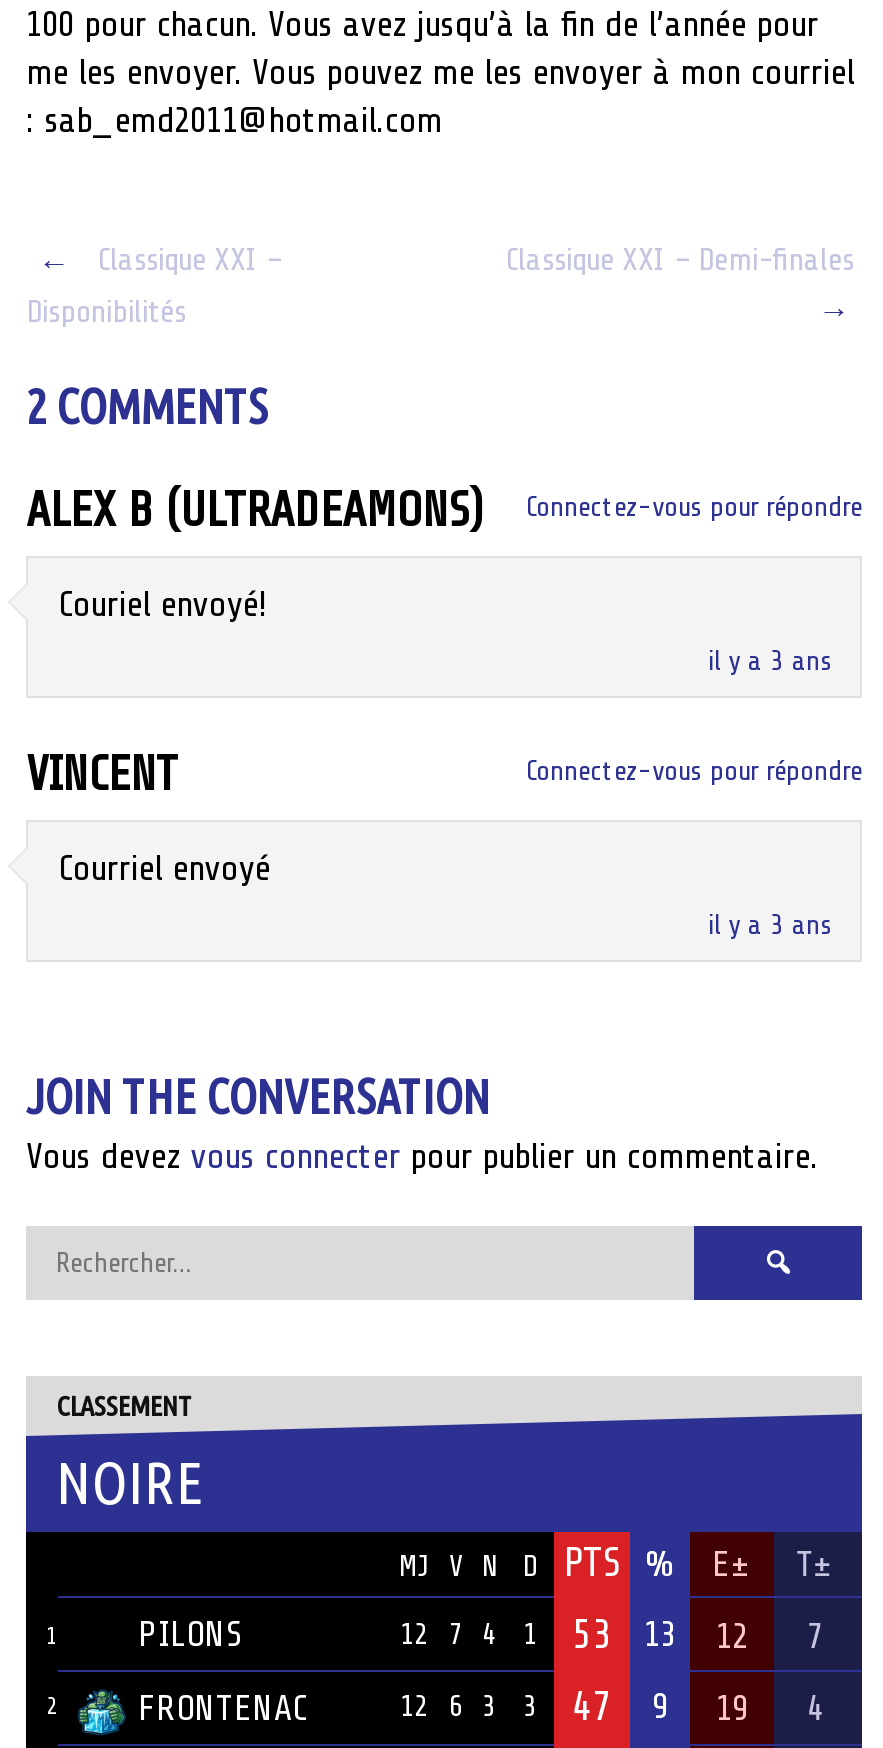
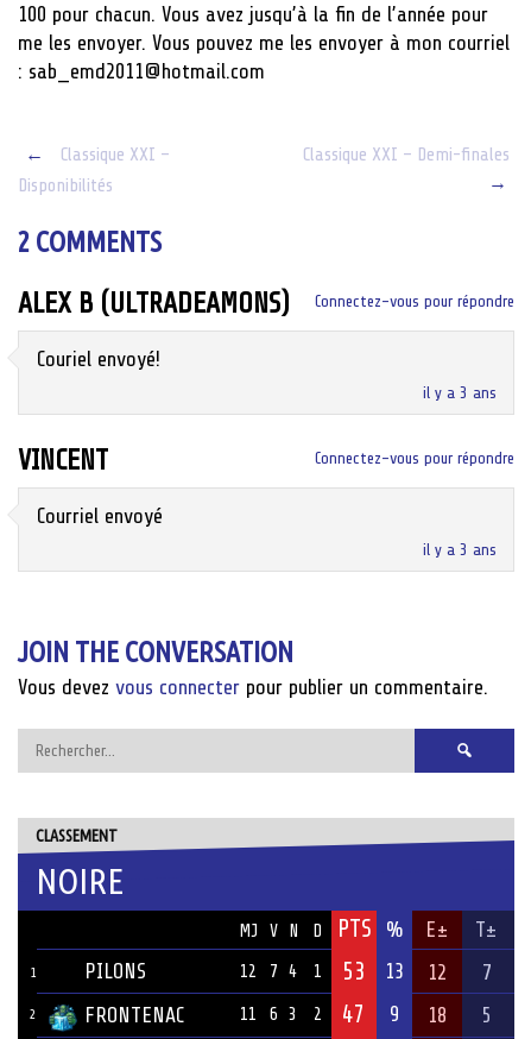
[400,1690,428,1724] 12 -> [240,1005,257,1025] 11
[523,1690,537,1724] 3 -> [313,1005,321,1025] 2
[716,1688,748,1728] 19 -> [428,1003,447,1027] 18
[807,1688,823,1728] 4 -> [482,1003,491,1027] 5

